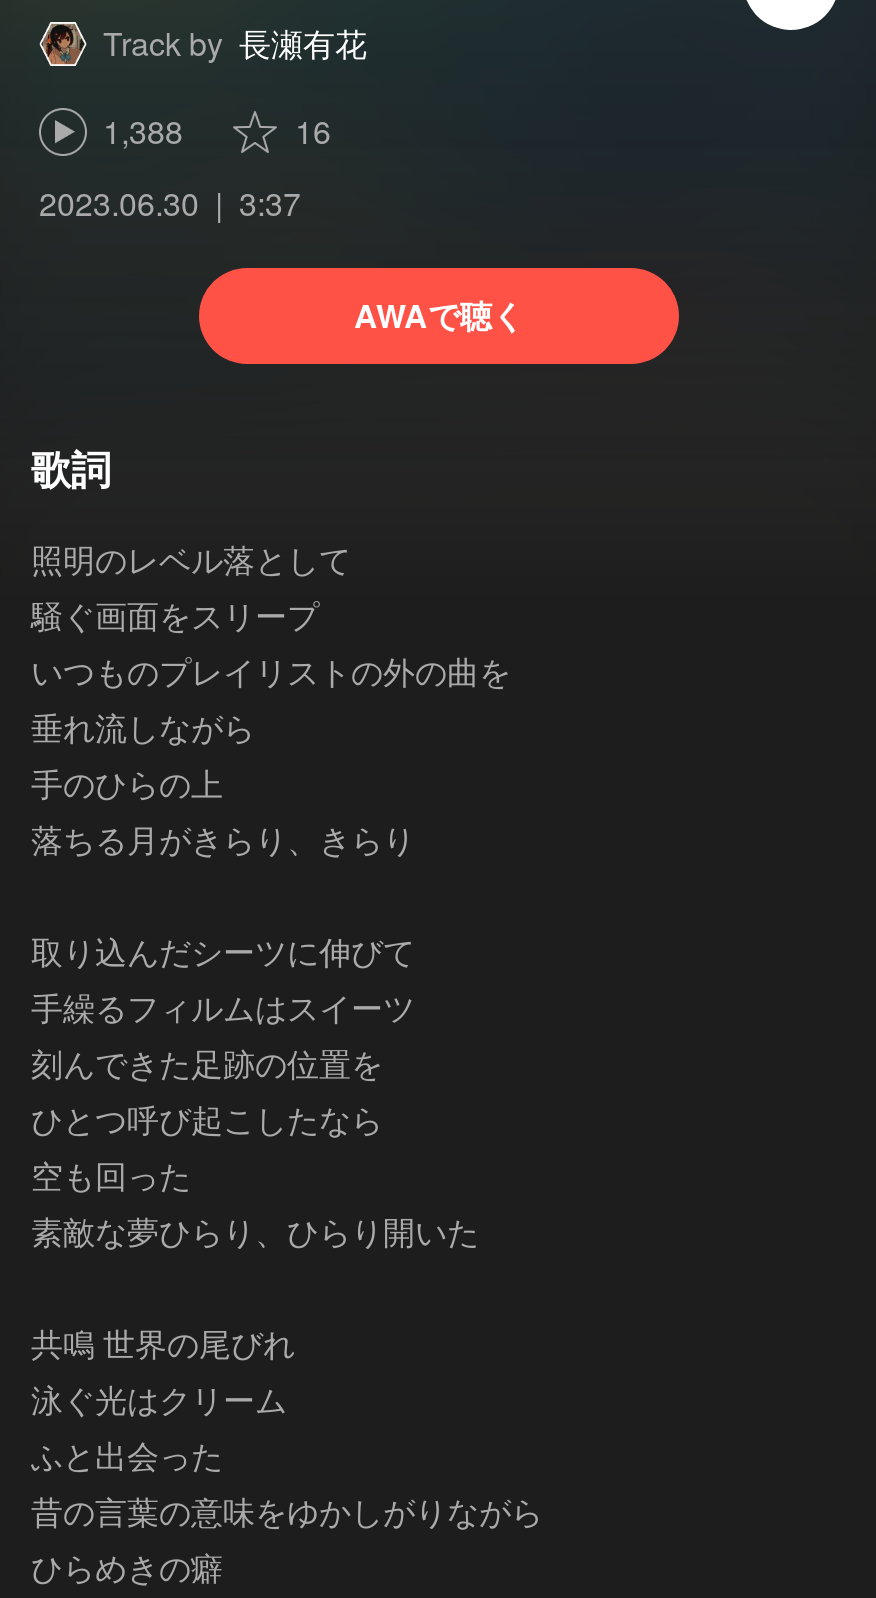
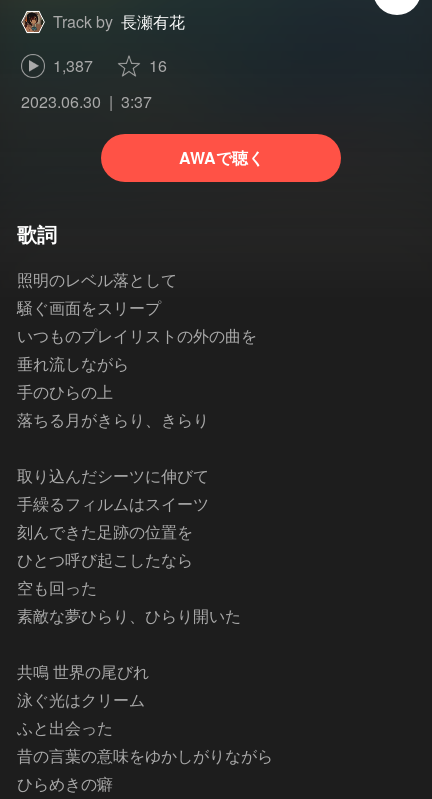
[103,108,183,154] 1,388 -> [53,54,93,77] 1,387

